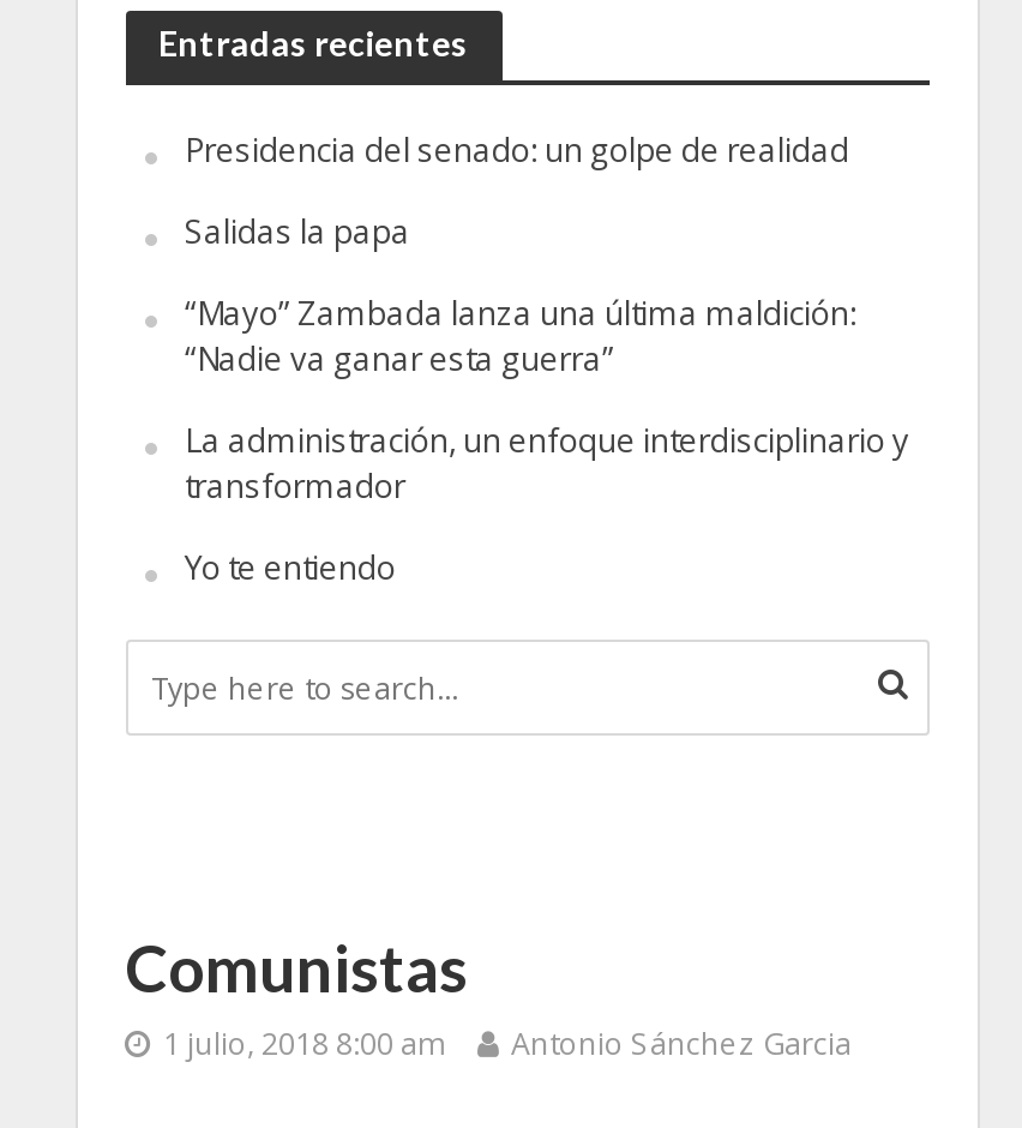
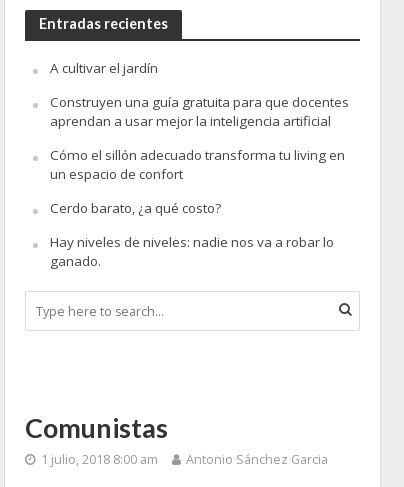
[185,129,849,172] Presidencia del senado: un golpe de realidad -> [49,59,157,77] A cultivar el jardín
[185,210,410,254] Salidas la papa -> [49,93,348,130] Construyen una guía gratuita para que docentes | aprendan a usar mejor la inteligencia artificial
[185,292,856,381] “Mayo” Zambada lanza una última maldición: | “Nadie va ganar esta guerra” -> [49,146,344,183] Cómo el sillón adecuado transforma tu living en | un espacio de confort
[185,419,909,508] La administración, un enfoque interdisciplinario y | transformador -> [49,199,220,217] Cerdo barato, ¿a qué costo?
[185,546,396,590] Yo te entiendo -> [49,233,333,270] Hay niveles de niveles: nadie nos va a robar lo | ganado.

